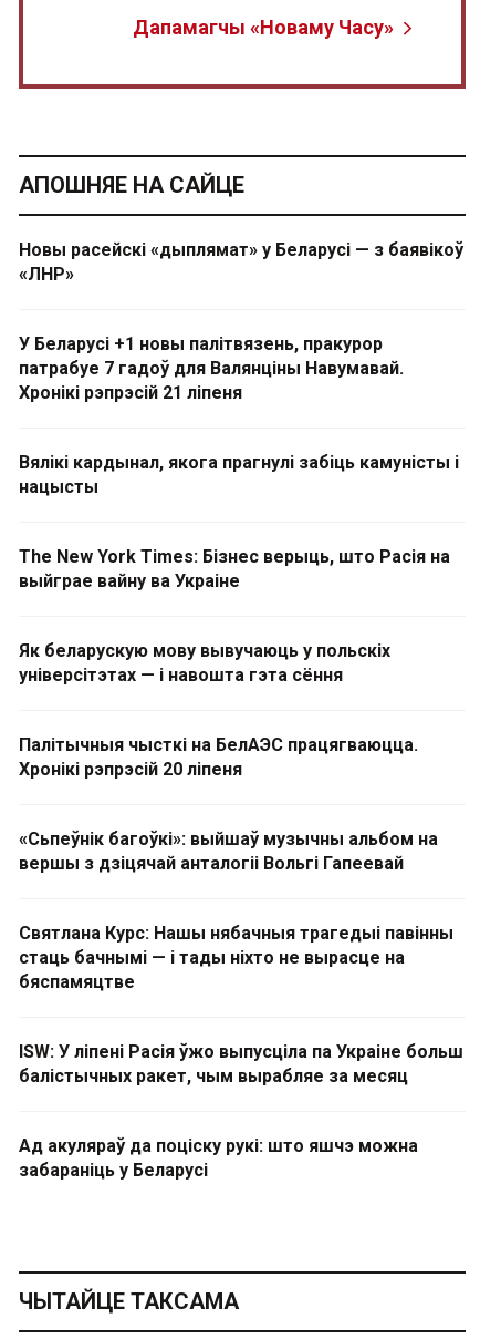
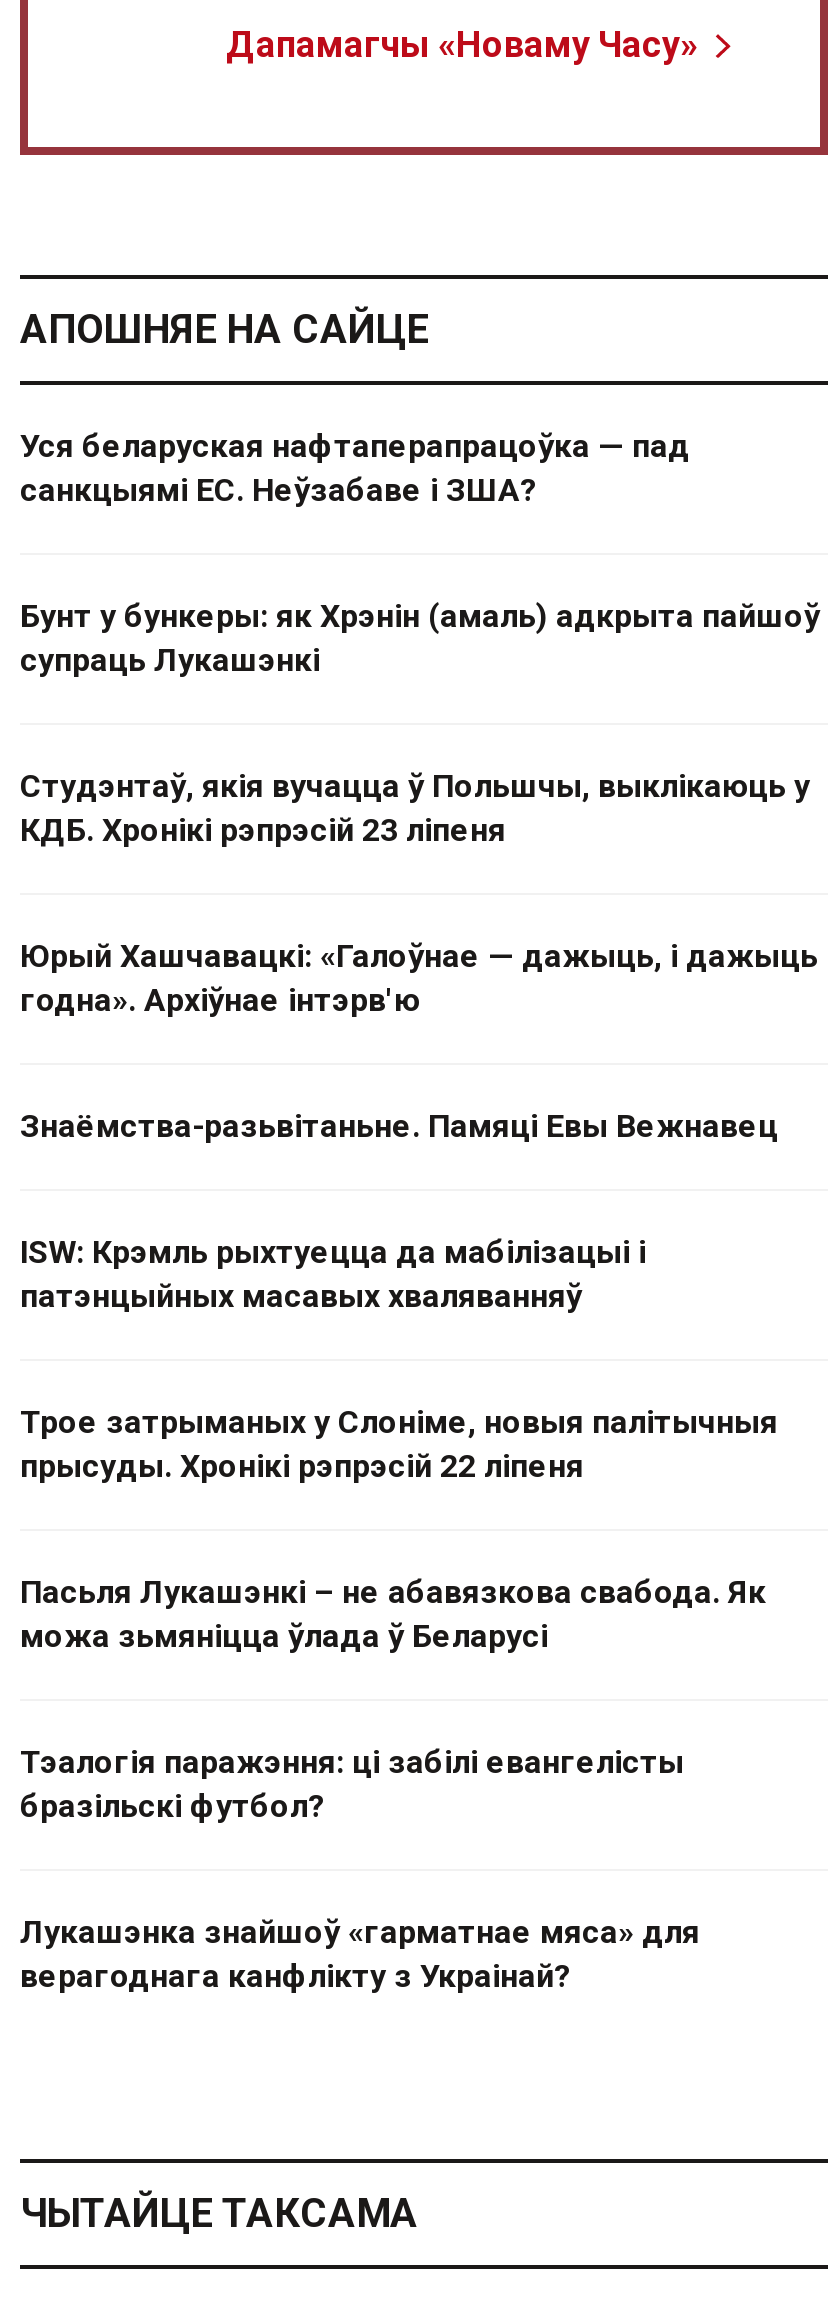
[19,239,463,285] Новы расейскі «дыплямат» у Беларусі — з баявікоў | «ЛНР» -> [20,427,690,509] Уся беларуская нафтаперапрацоўка — пад | санкцыямі ЕС. Неўзабаве і ЗША?
[19,333,404,403] У Беларусі +1 новы палітвязень, пракурор | патрабуе 7 гадоў для Валянціны Навумавай. | Хронікі рэпрэсій 21 ліпеня -> [20,597,820,679] Бунт у бункеры: як Хрэнін (амаль) адкрыта пайшоў | супраць Лукашэнкі
[19,452,459,497] Вялікі кардынал, якога прагнулі забіць камуністы і | нацысты -> [20,767,810,849] Студэнтаў, якія вучацца ў Польшчы, выклікаюць у | КДБ. Хронікі рэпрэсій 23 ліпеня
[19,546,450,591] The New York Times: Бізнес верыць, што Расія на | выйграе вайну ва Украіне -> [20,937,818,1019] Юрый Хашчавацкі: «Галоўнае — дажыць, і дажыць | годна». Архіўнае інтэрв'ю
[19,640,390,686] Як беларускую мову вывучаюць у польскіх | універсітэтах — і навошта гэта сёння -> [20,1107,778,1145] Знаёмства-разьвітаньне. Памяці Евы Вежнавец
[19,734,418,780] Палітычныя чысткі на БелАЭС працягваюцца. | Хронікі рэпрэсій 20 ліпеня -> [20,1233,646,1315] ISW: Крэмль рыхтуецца да мабілізацыі і | патэнцыйных масавых хваляванняў
[19,828,438,874] «Сьпеўнік багоўкі»: выйшаў музычны альбом на | вершы з дзіцячай анталогіі Вольгі Гапеевай -> [20,1403,778,1485] Трое затрыманых у Слоніме, новыя палітычныя | прысуды. Хронікі рэпрэсій 22 ліпеня
[19,923,453,992] Святлана Курс: Нашы нябачныя трагедыі павінны | стаць бачнымі — і тады ніхто не вырасце на | бяспамяцтве -> [20,1573,766,1655] Пасьля Лукашэнкі – не абавязкова свабода. Як | можа зьмяніцца ўлада ў Беларусі
[19,1041,463,1086] ISW: У ліпені Расія ўжо выпусціла па Украіне больш | балістычных ракет, чым вырабляе за месяц -> [20,1743,684,1825] Тэалогія паражэння: ці забілі евангелісты | бразільскі футбол?
[19,1135,418,1181] Ад акуляраў да поціску рукі: што яшчэ можна | забараніць у Беларусі -> [20,1913,700,1995] Лукашэнка знайшоў «гарматнае мяса» для | верагоднага канфлікту з Украінай?

